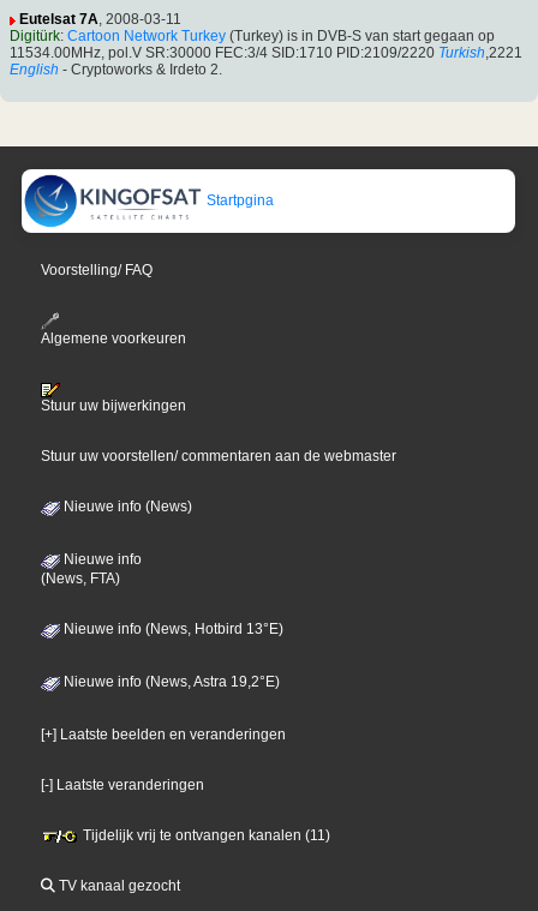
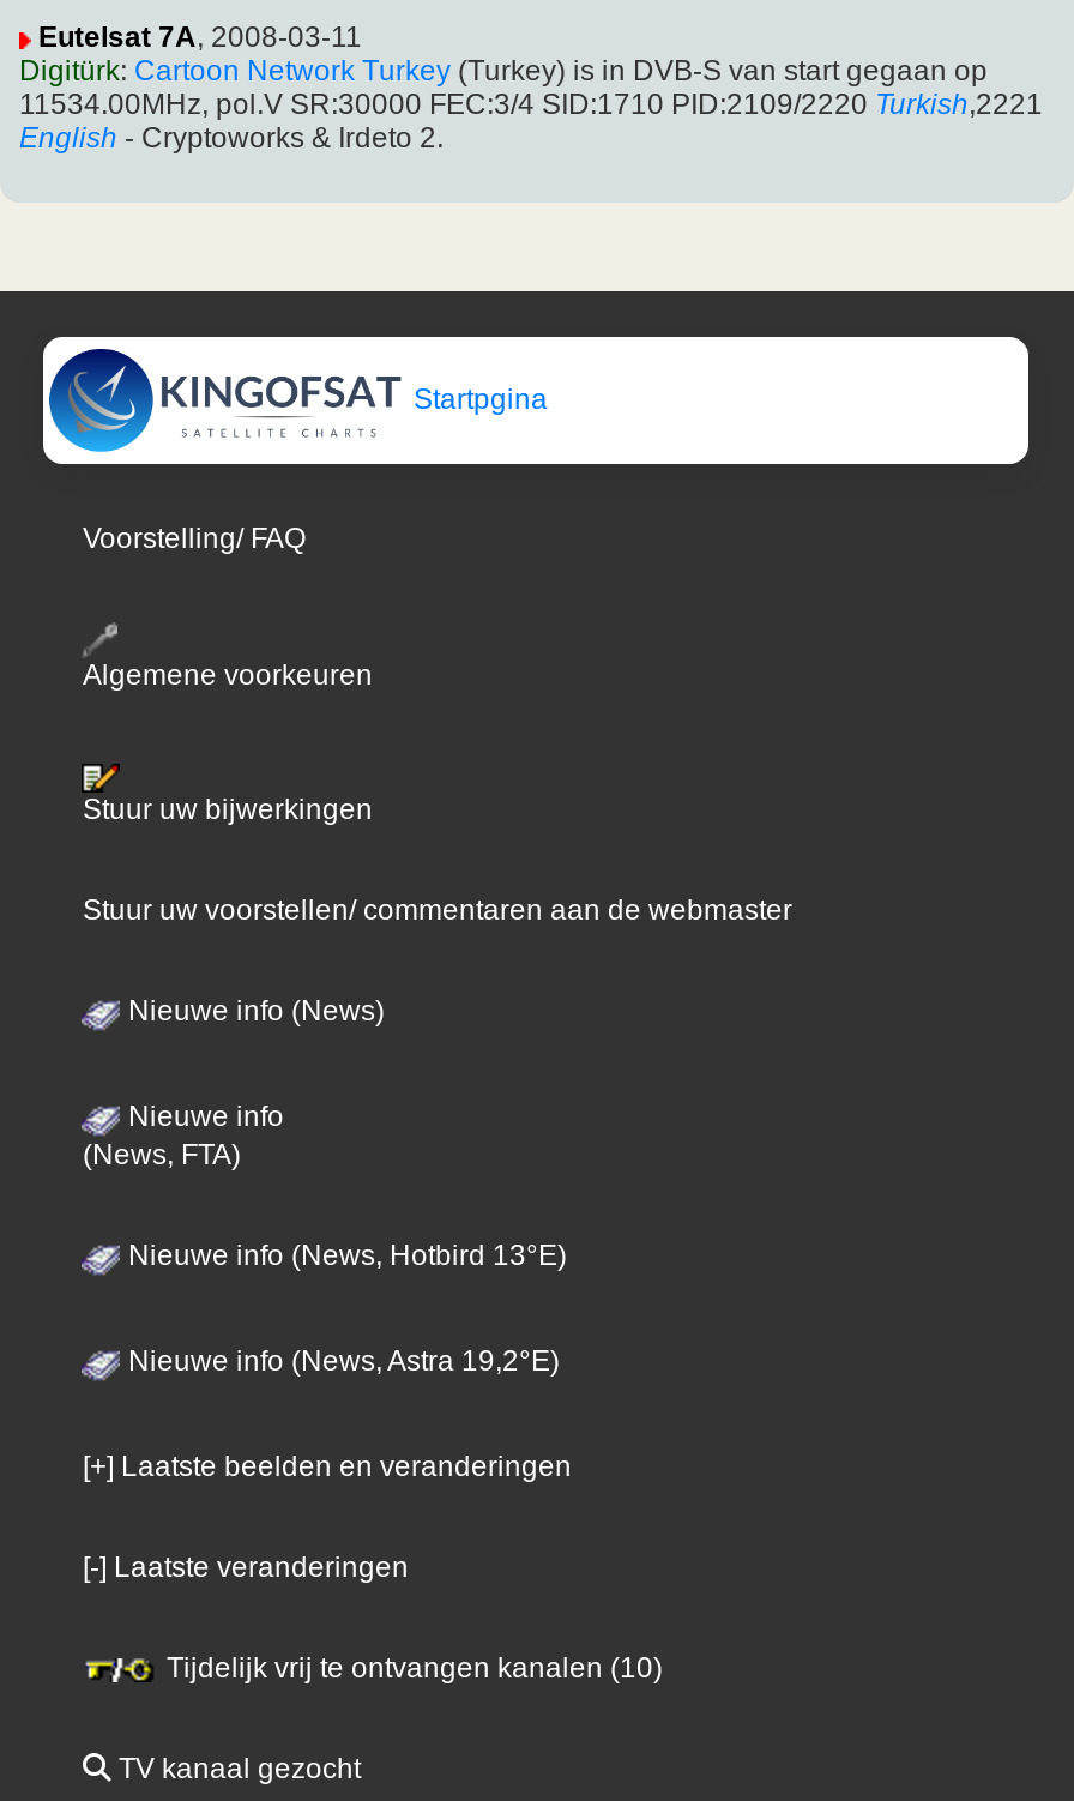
[80,827,331,844] Tijdelijk vrij te ontvangen kanalen (11) -> [159,1651,663,1685] Tijdelijk vrij te ontvangen kanalen (10)

